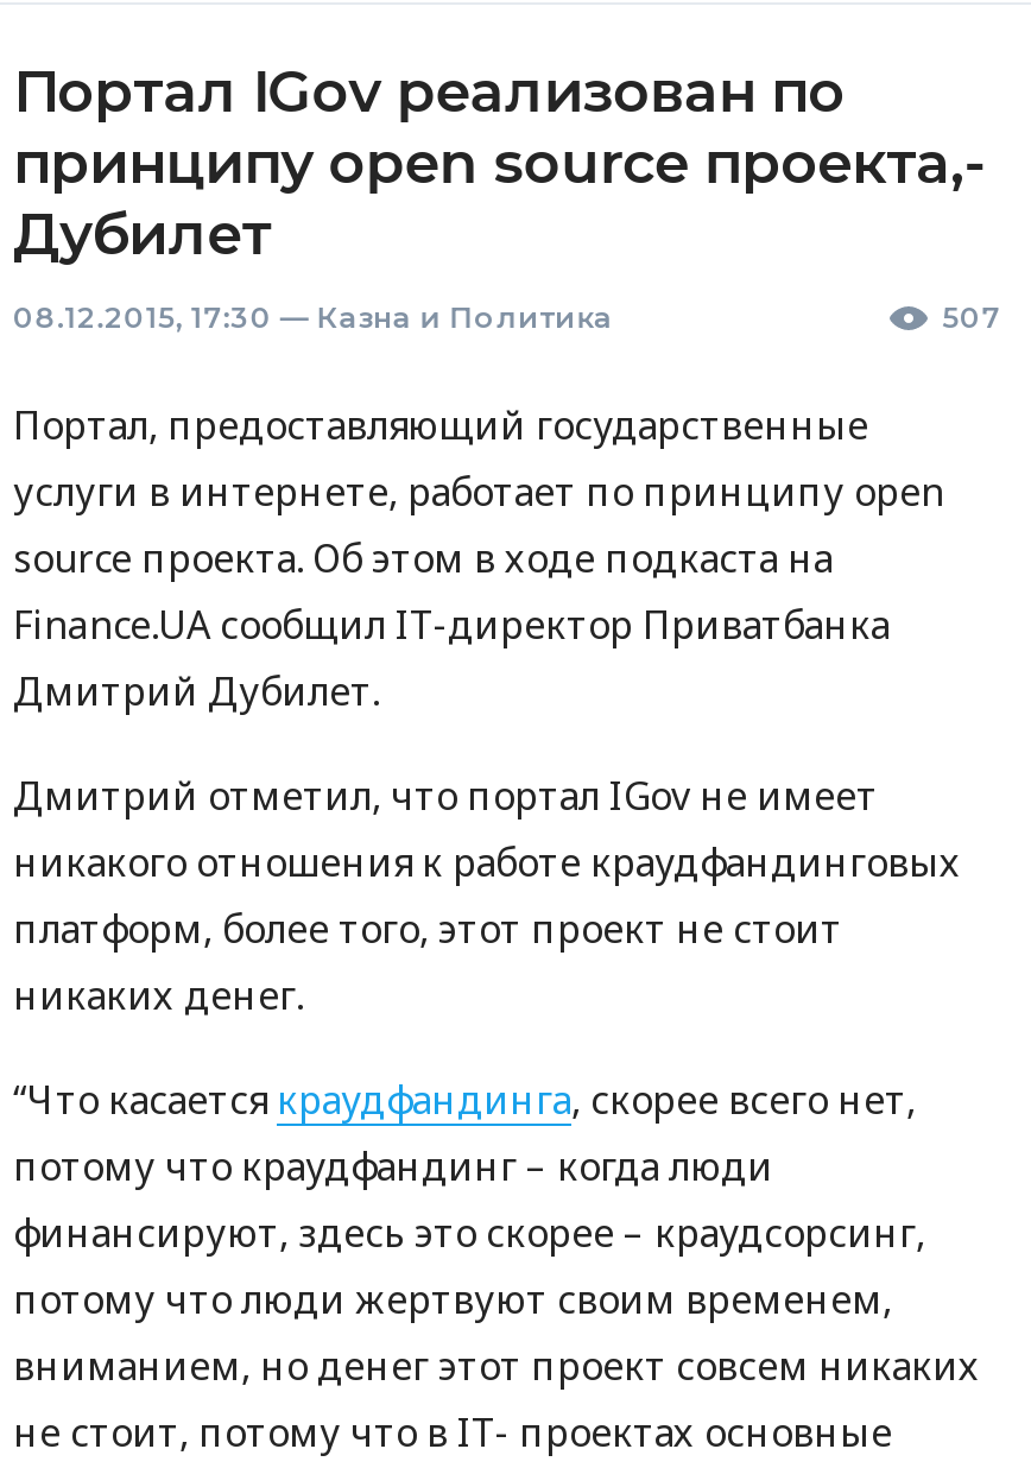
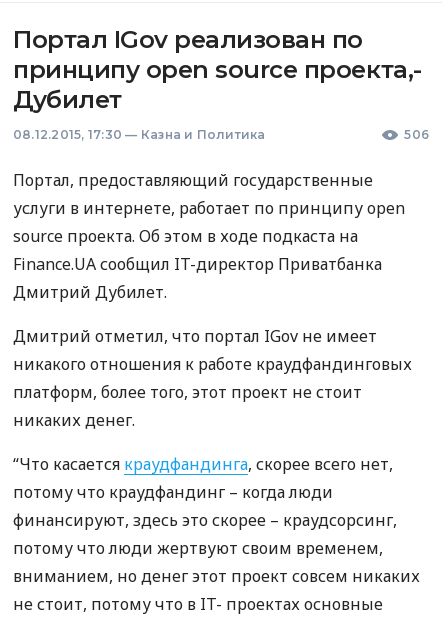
[943,299,1001,335] 507 -> [404,127,429,142] 506

